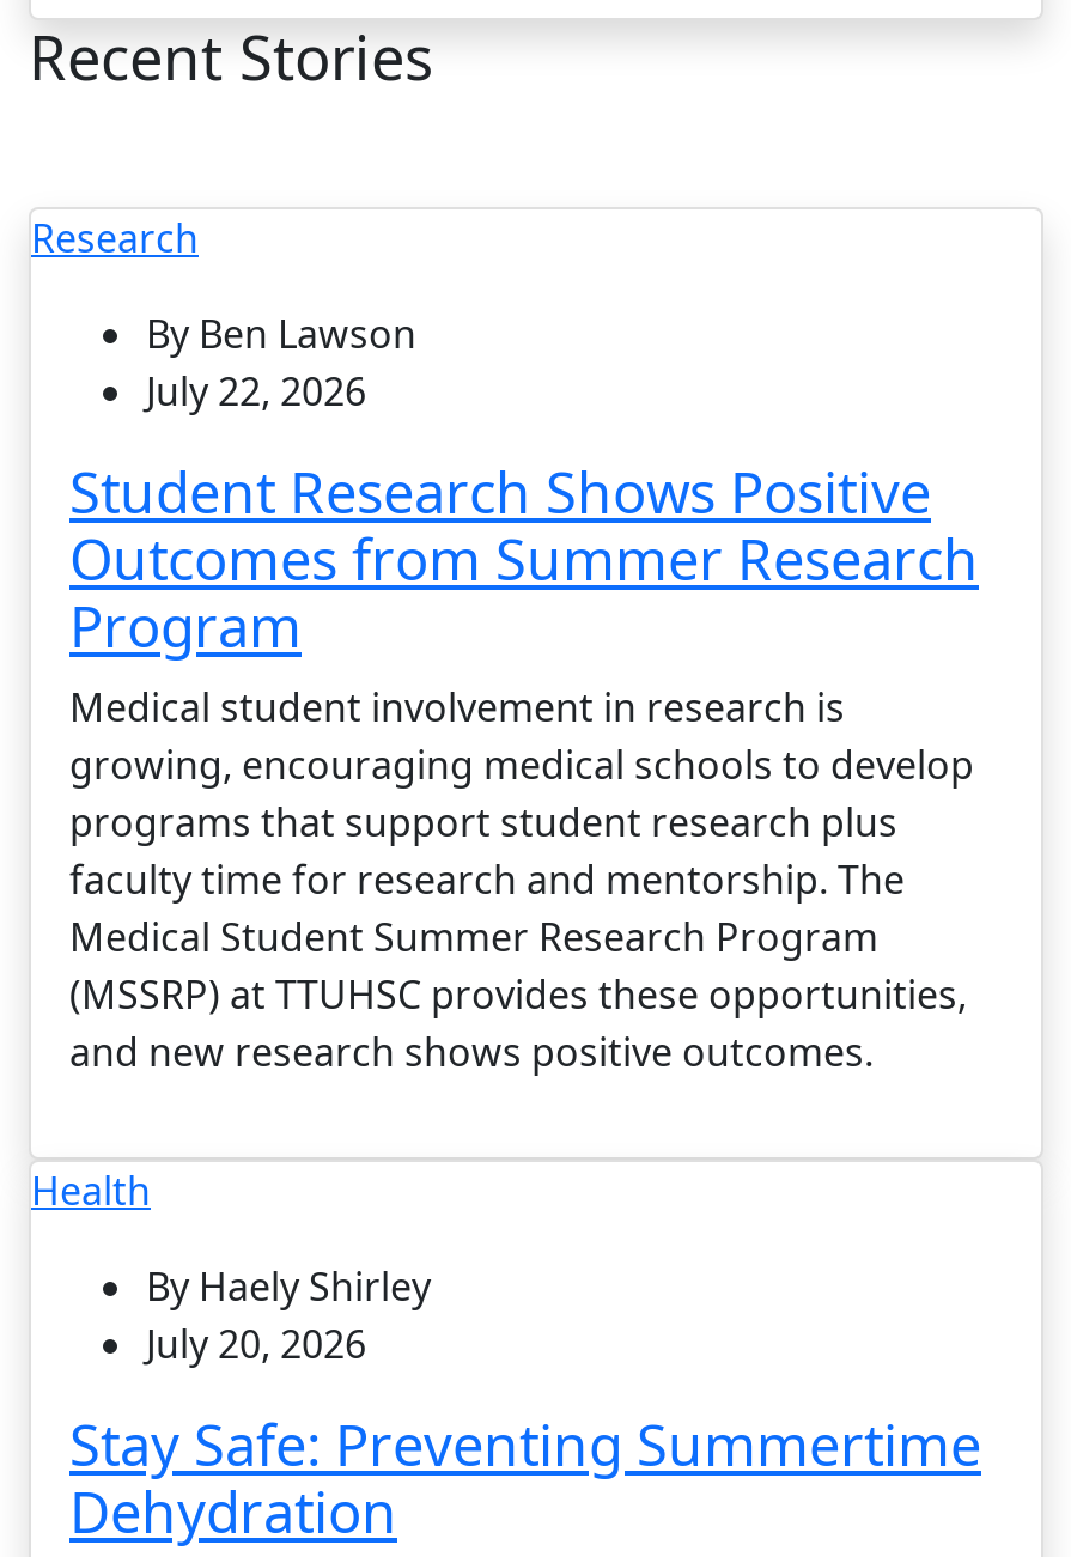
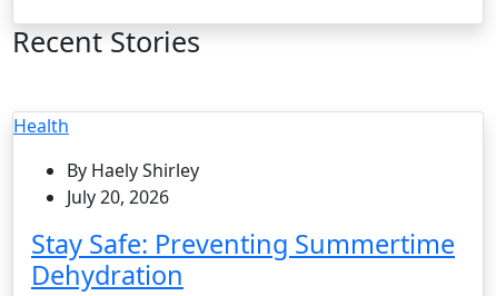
[31,211,979,1078] Research | By Ben Lawson | July 22, 2026 | Student Research Shows Positive | Outcomes from Summer Research | Program | Medical student involvement in research is | growing, encouraging medical schools to develop | programs that support student research plus | faculty time for research and mentorship. The | Medical Student Summer Research Program | (MSSRP) at TTUHSC provides these opportunities, | and new research shows positive outcomes. -> none

